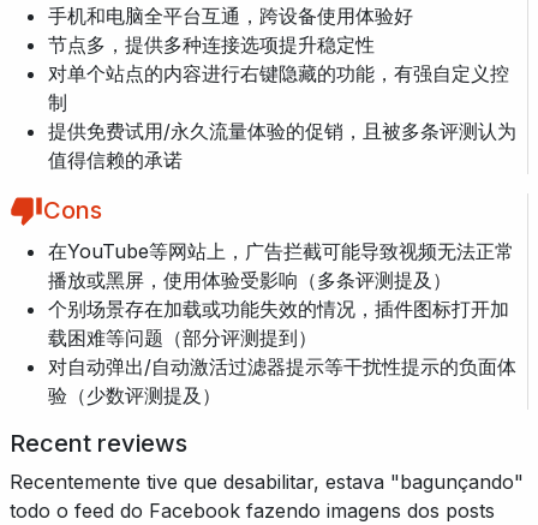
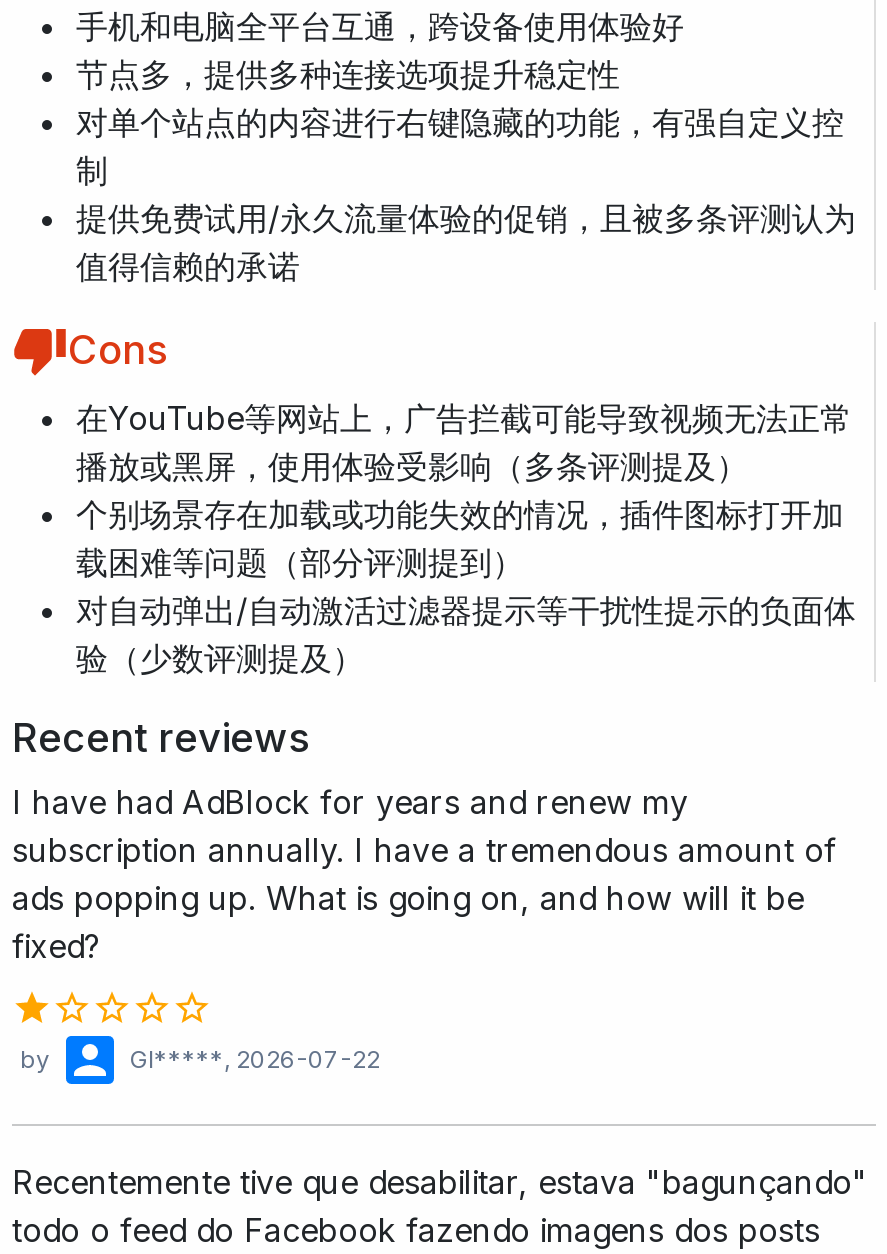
none -> [12,781,836,1073] I have had AdBlock for years and renew my | subscription annually. I have a tremendous amount of | ads popping up. What is going on, and how will it be | fixed? | by | Gl*****, 2026-07-22

